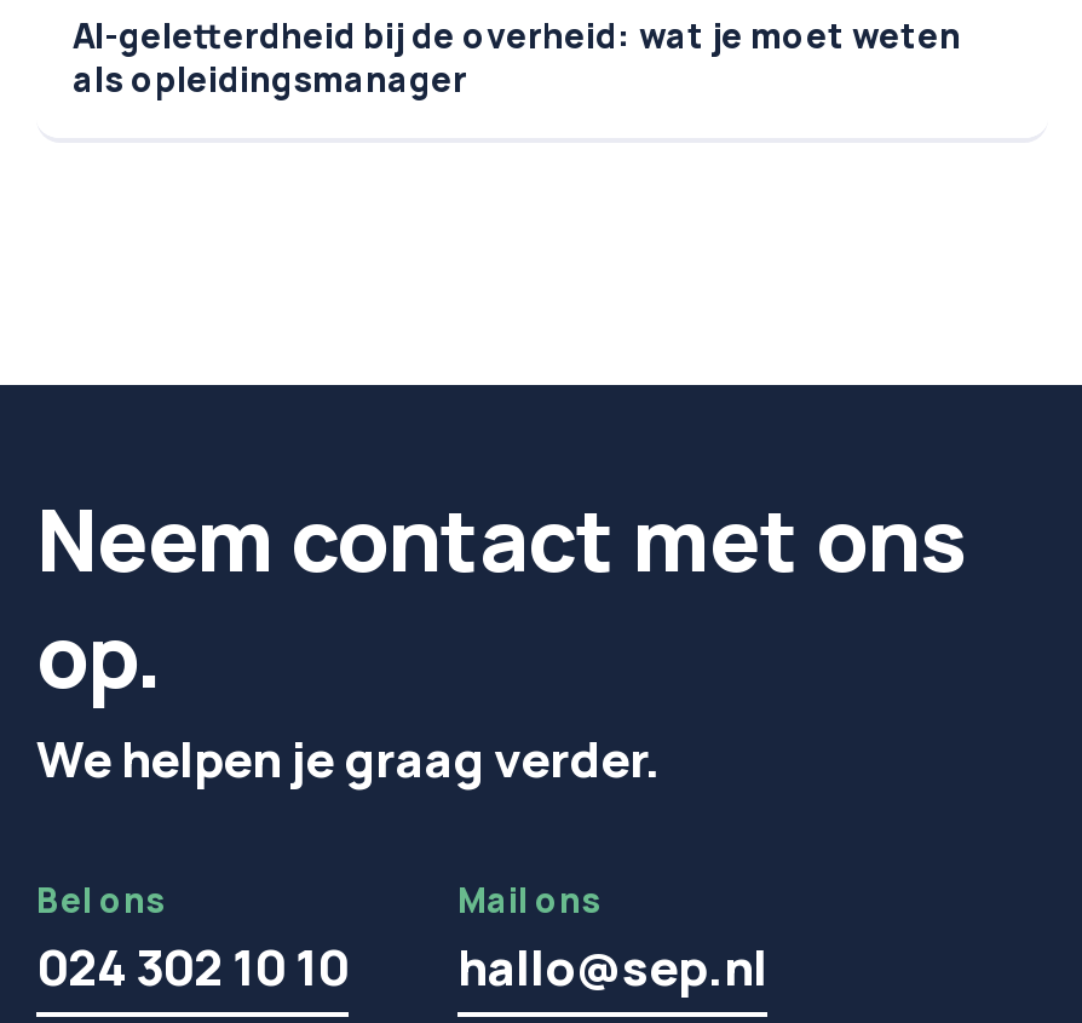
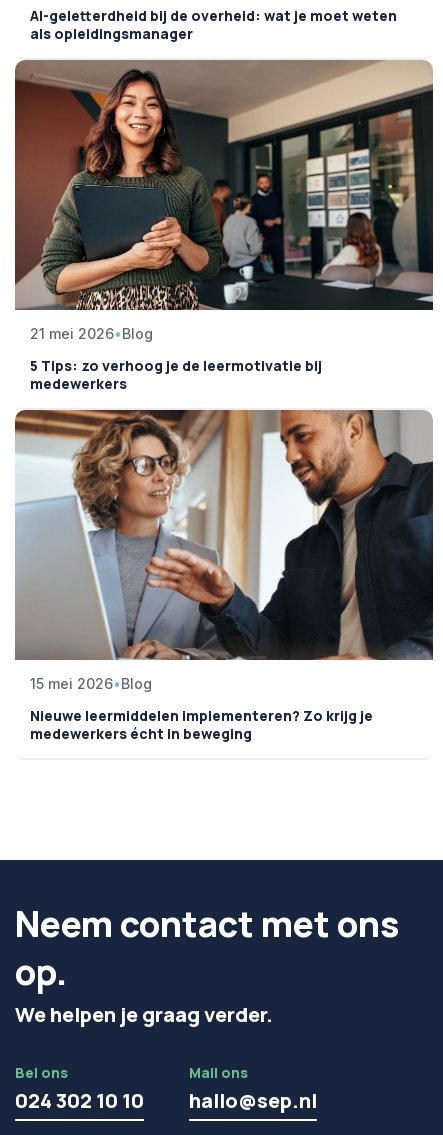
none -> [14,59,434,393] [image] | 21 mei 2026• Blog | 5 Tips: zo verhoog je de leermotivatie bij | medewerkers
none -> [14,409,434,743] [image] | 15 mei 2026• Blog | Nieuwe leermiddelen implementeren? Zo krijg je | medewerkers écht in beweging

